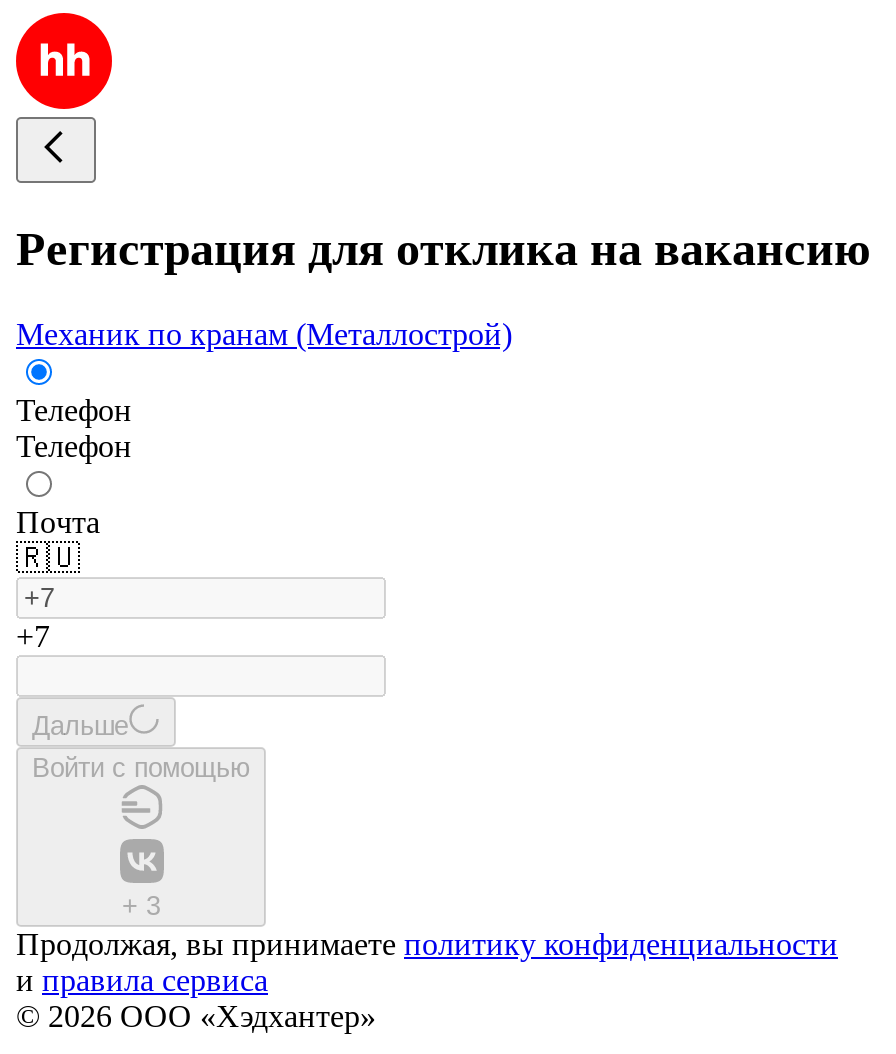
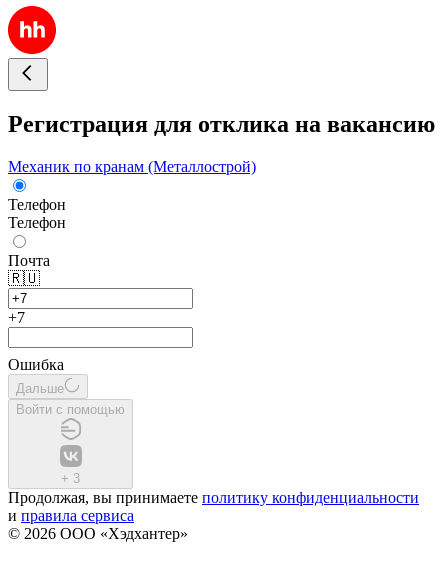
none -> [8,356,64,373] Ошибка

